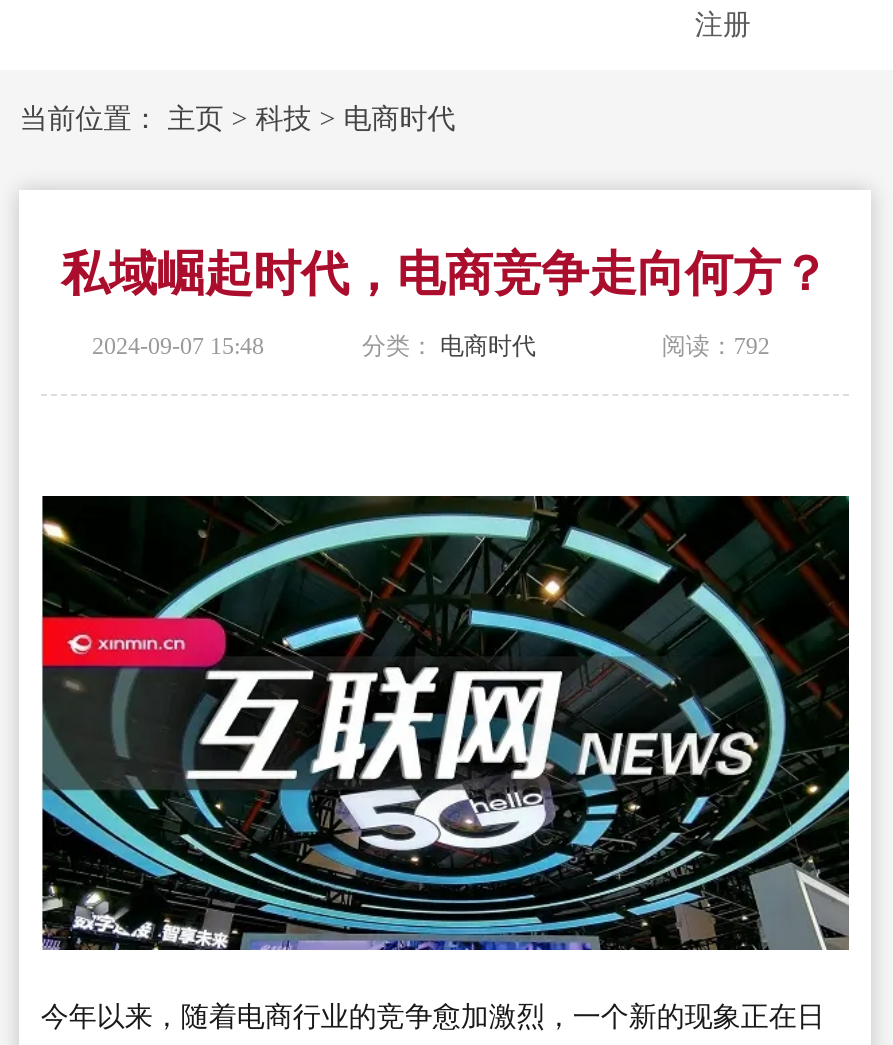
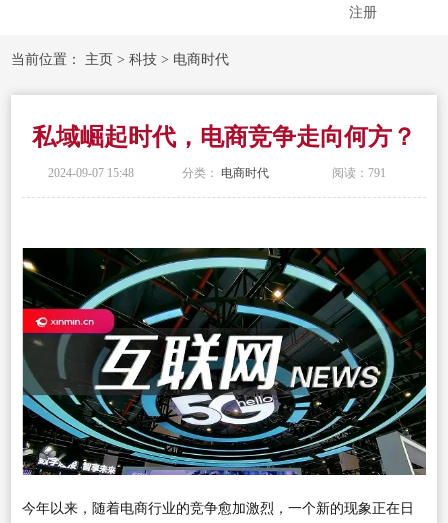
[662,331,770,359] 阅读：792 -> [332,165,386,179] 阅读：791

